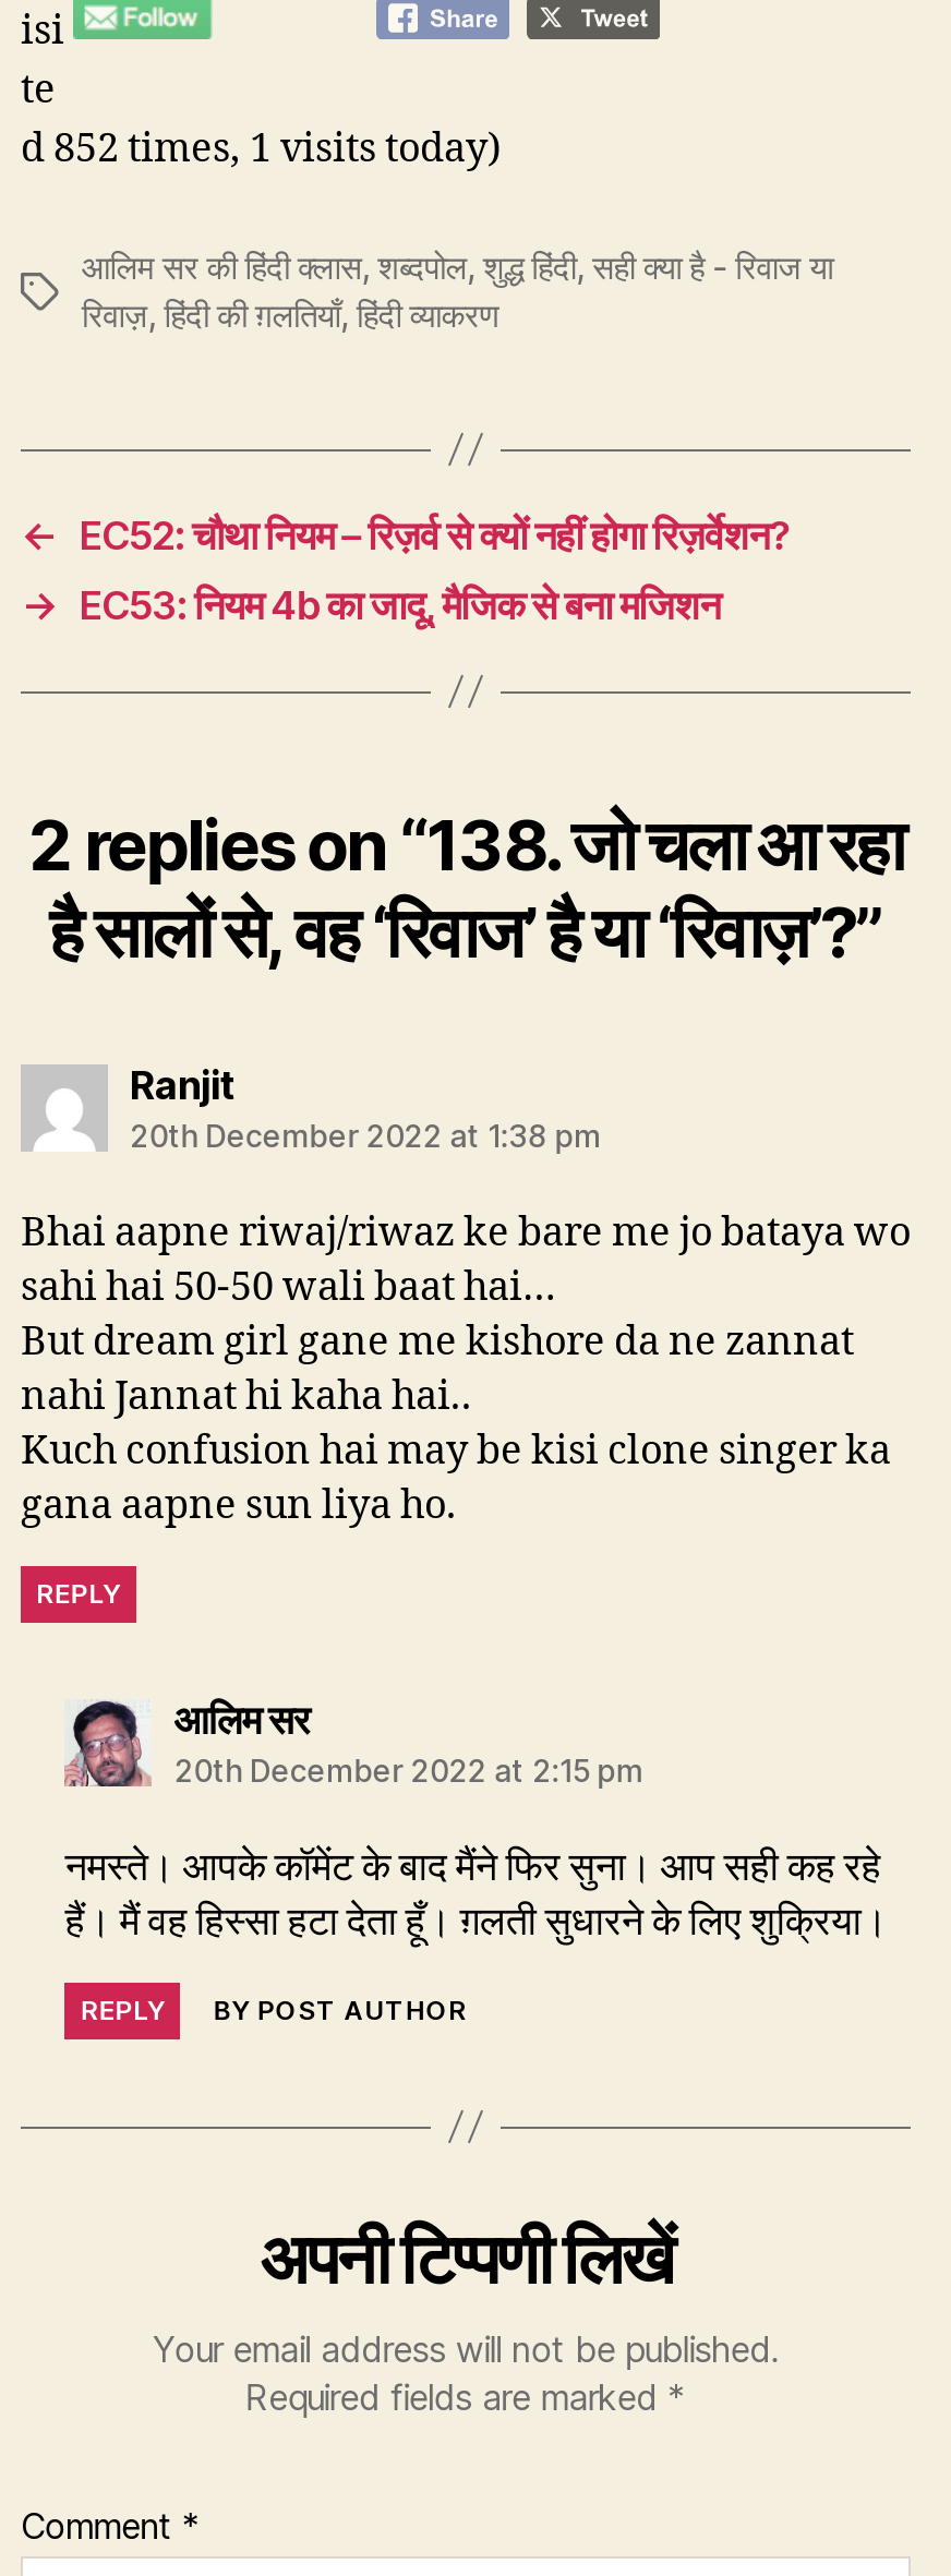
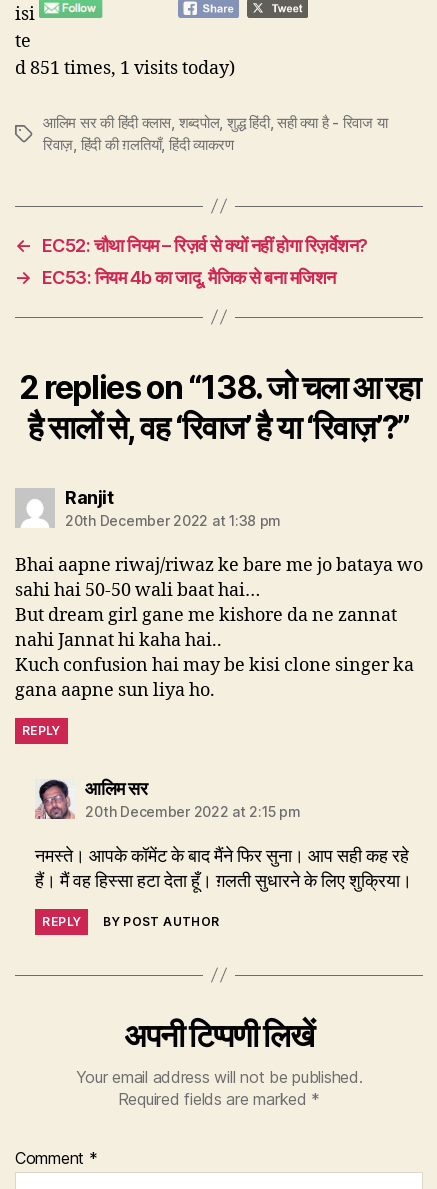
[21,124,501,174] d 852 times, 1 visits today) -> [15,57,235,80] d 851 times, 1 visits today)

